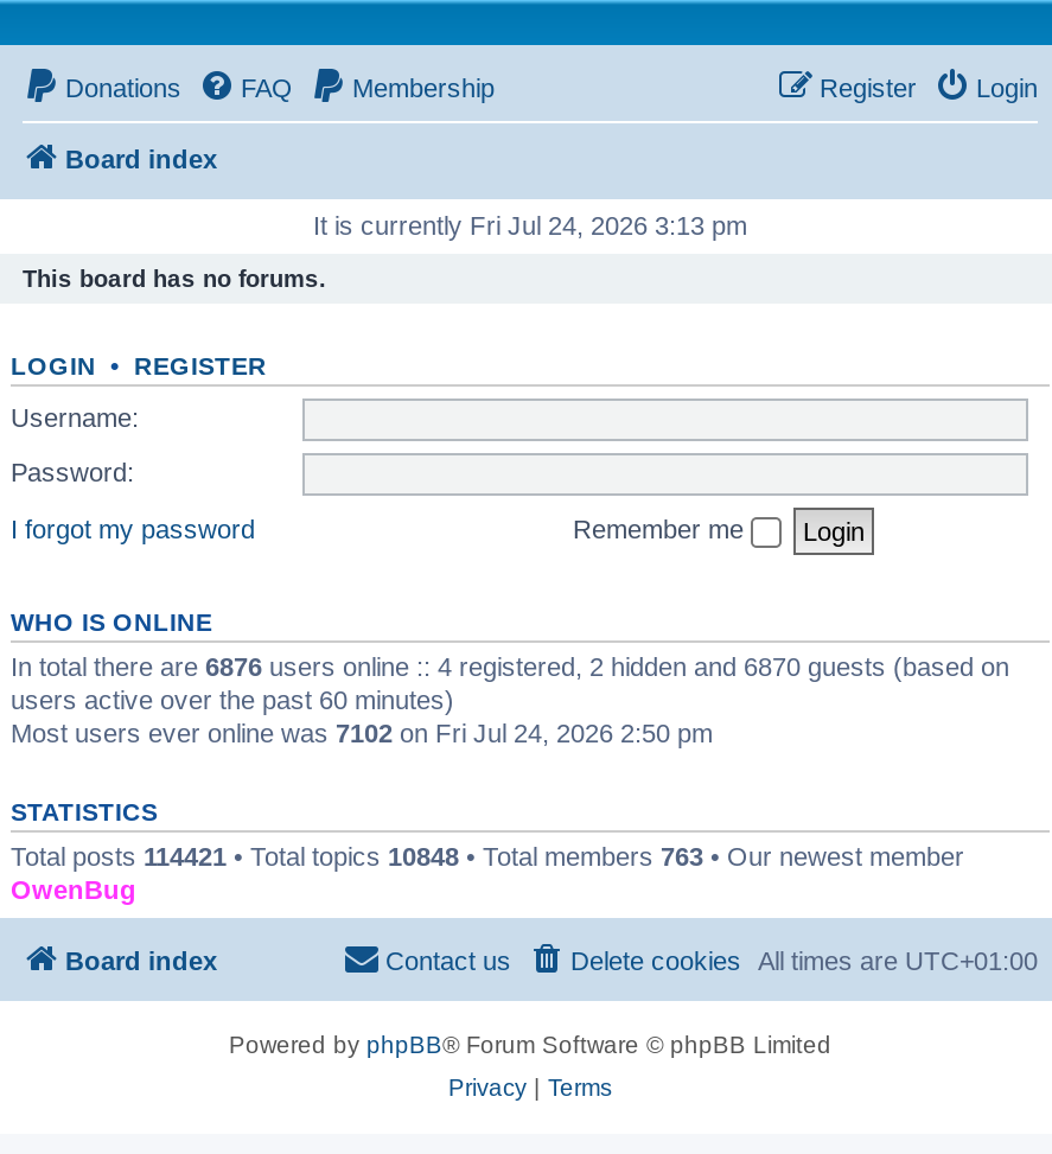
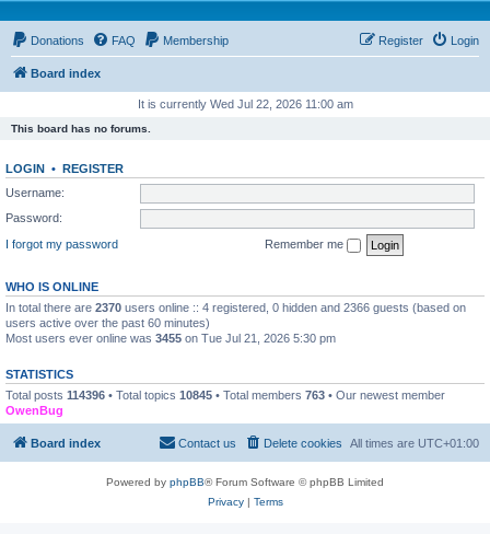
[313,211,747,240] It is currently Fri Jul 24, 2026 3:13 pm -> [137,97,353,111] It is currently Wed Jul 22, 2026 11:00 am
[11,651,1009,680] In total there are 6876 users online :: 4 registered, 2 hidden and 6870 guests (based on -> [5,300,466,314] In total there are 2370 users online :: 4 registered, 0 hidden and 2366 guests (based on
[11,718,713,746] Most users ever online was 7102 on Fri Jul 24, 2026 2:50 pm -> [5,331,336,344] Most users ever online was 3455 on Tue Jul 21, 2026 5:30 pm
[11,841,964,869] Total posts 114421 • Total topics 10848 • Total members 763 • Our newest member -> [5,388,445,401] Total posts 114396 • Total topics 10845 • Total members 763 • Our newest member

